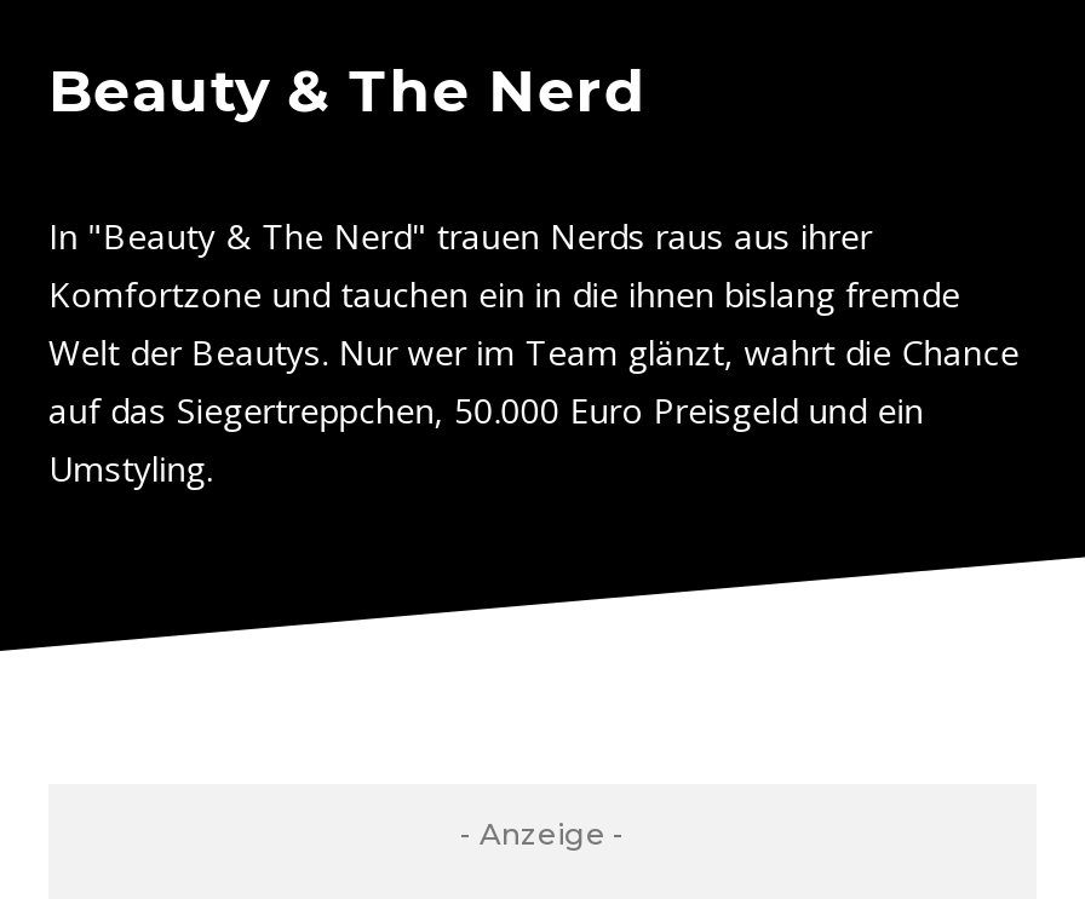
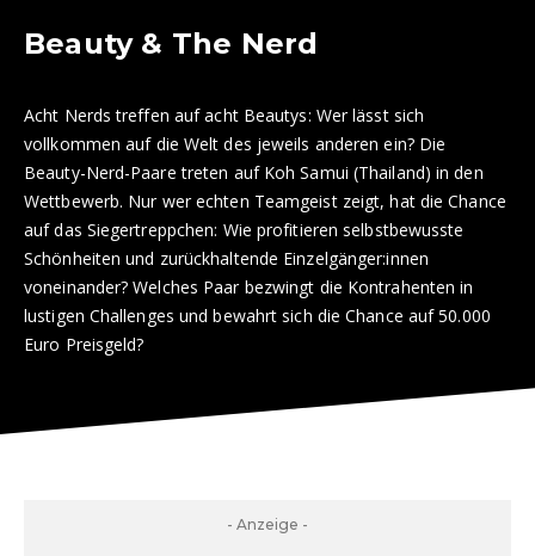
[48,213,1019,491] In "Beauty & The Nerd" trauen Nerds raus aus ihrer | Komfortzone und tauchen ein in die ihnen bislang fremde | Welt der Beautys. Nur wer im Team glänzt, wahrt die Chance | auf das Siegertreppchen, 50.000 Euro Preisgeld und ein | Umstyling. -> [24,104,506,356] Acht Nerds treffen auf acht Beautys: Wer lässt sich | vollkommen auf die Welt des jeweils anderen ein? Die | Beauty-Nerd-Paare treten auf Koh Samui (Thailand) in den | Wettbewerb. Nur wer echten Teamgeist zeigt, hat die Chance | auf das Siegertreppchen: Wie profitieren selbstbewusste | Schönheiten und zurückhaltende Einzelgänger:innen | voneinander? Welches Paar bezwingt die Kontrahenten in | lustigen Challenges und bewahrt sich die Chance auf 50.000 | Euro Preisgeld?

